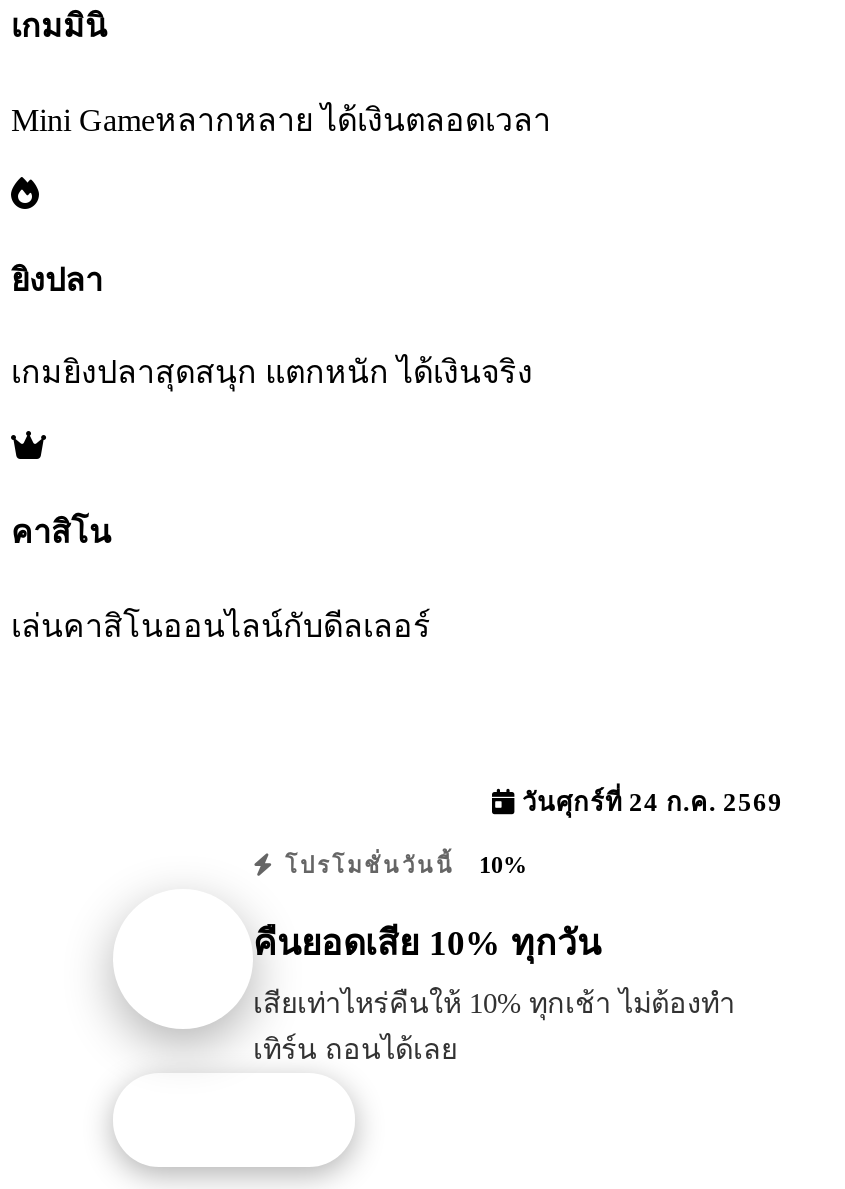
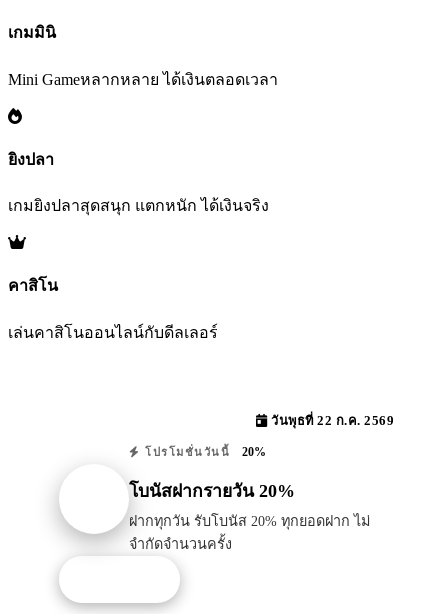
[515,788,783,816] วันศุกร์ที่ 24 ก.ค. 2569 -> [267,414,394,428] วันพุธที่ 22 ก.ค. 2569
[276,850,527,878] โปรโมชั่นวันนี้ 10% -> [140,445,266,459] โปรโมชั่นวันนี้ 20%
[253,923,601,963] คืนยอดเสีย 10% ทุกวัน -> [129,481,295,501] โบนัสฝากรายวัน 20%
[253,987,735,1065] เสียเท่าไหร่คืนให้ 10% ทุกเช้า ไม่ต้องทำ | เทิร์น ถอนได้เลย -> [129,513,370,552] ฝากทุกวัน รับโบนัส 20% ทุกยอดฝาก ไม่ | จำกัดจำนวนครั้ง

